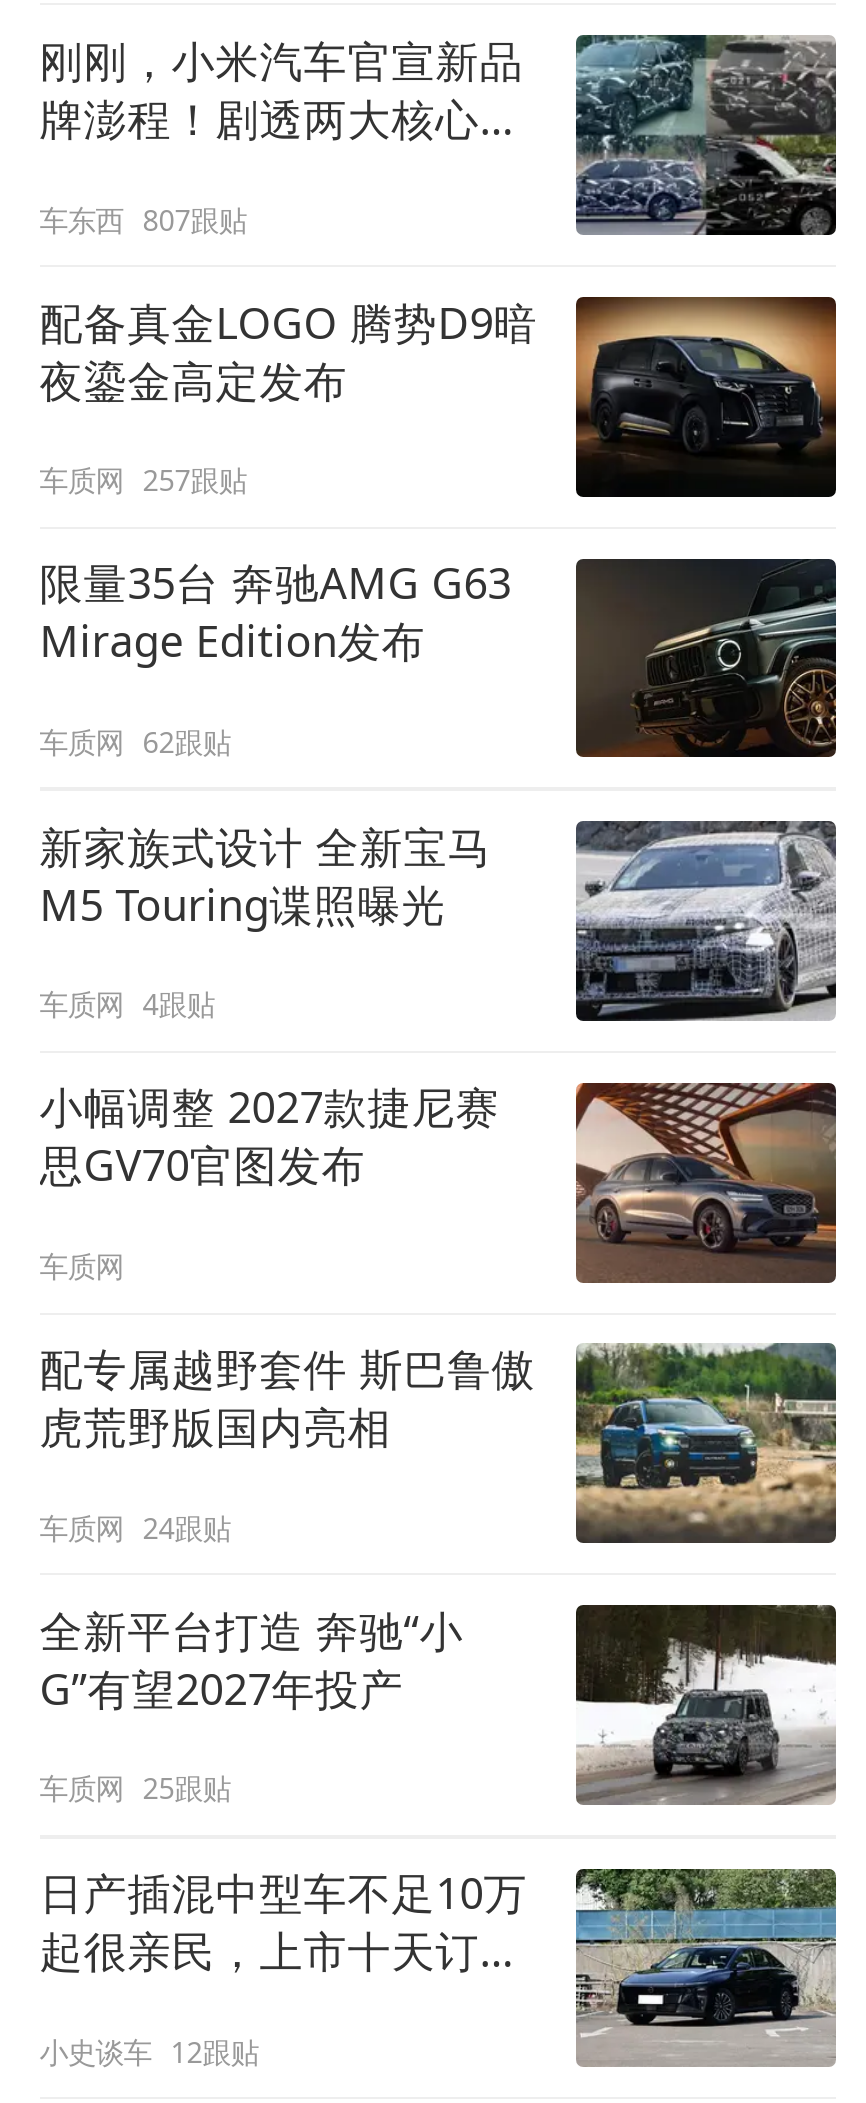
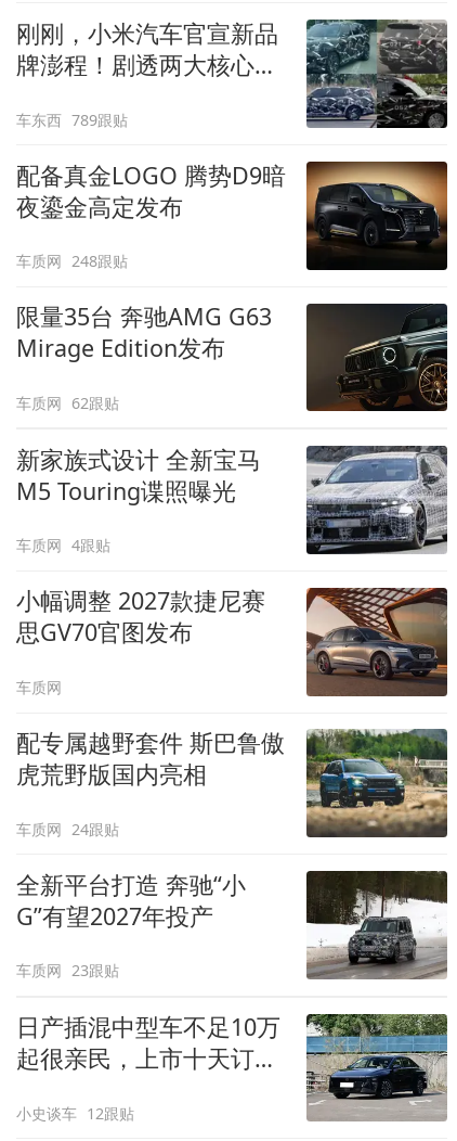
[39,200,247,238] 车东西 807跟贴 -> [16,109,128,130] 车东西 789跟贴
[39,461,247,499] 车质网 257跟贴 -> [16,251,128,271] 车质网 248跟贴
[39,1769,231,1807] 车质网 25跟贴 -> [16,960,119,981] 车质网 23跟贴

